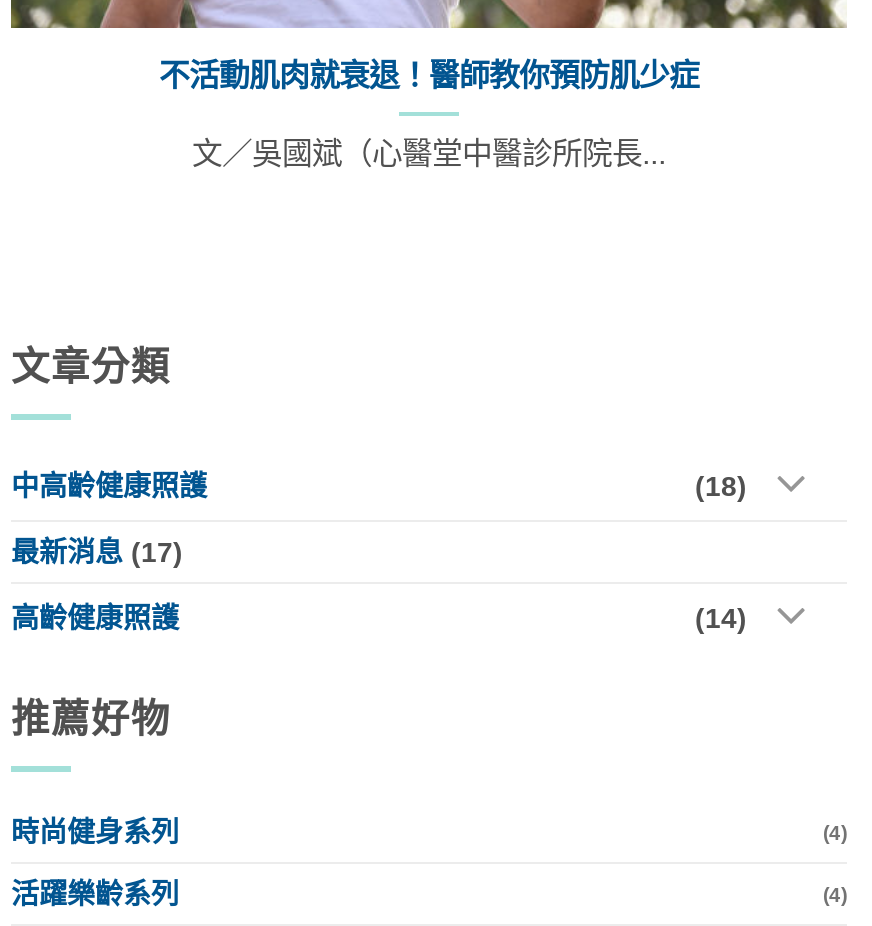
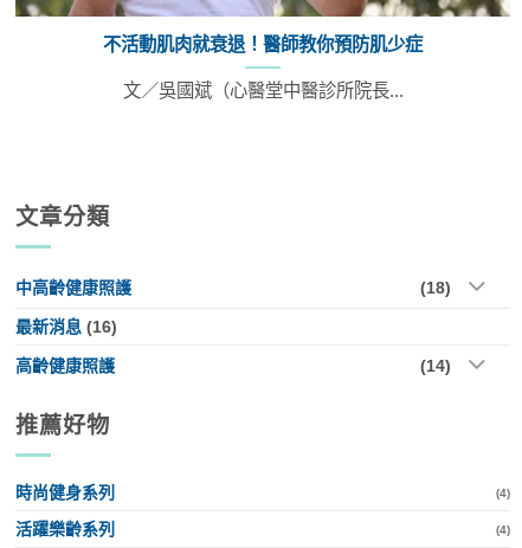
[11,535,183,567] 最新消息(17) -> [15,317,117,336] 最新消息(16)

